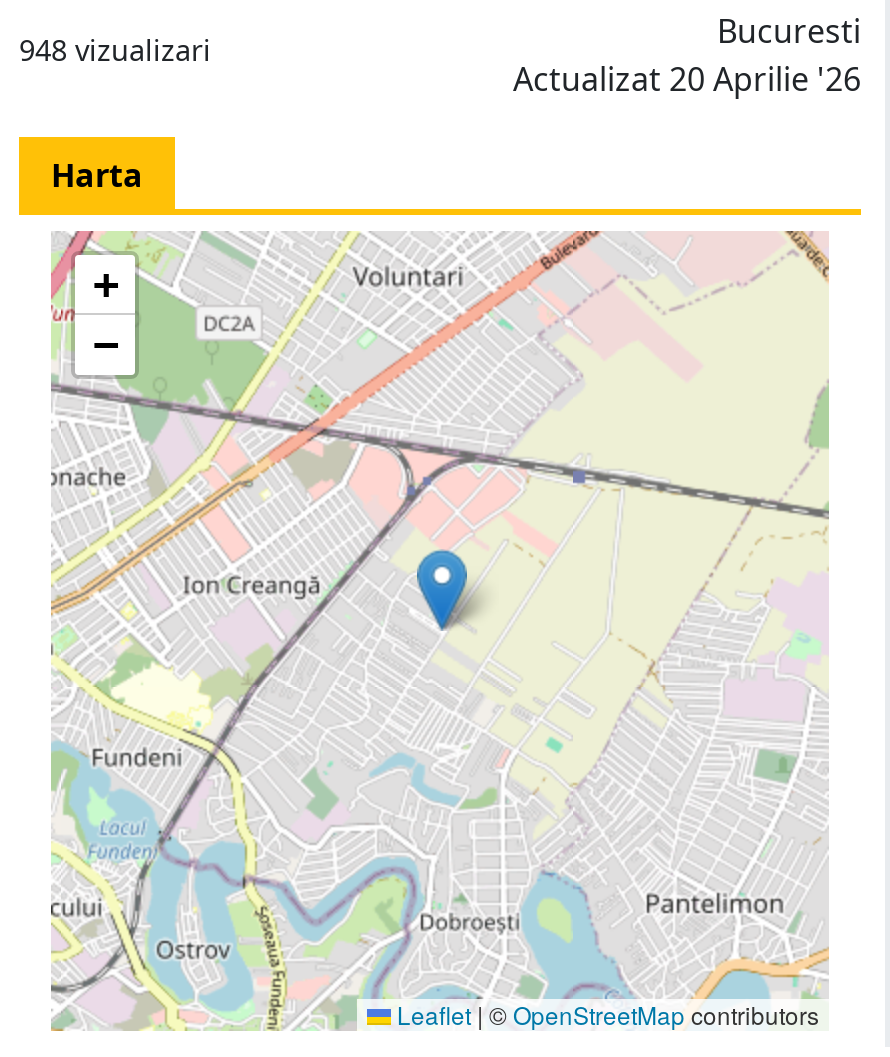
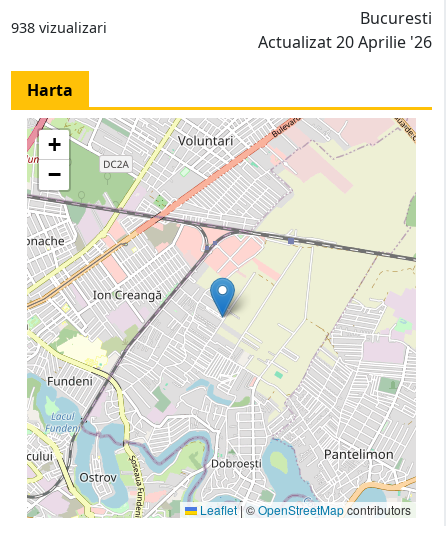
[19,32,211,70] 948 vizualizari -> [11,18,107,37] 938 vizualizari

